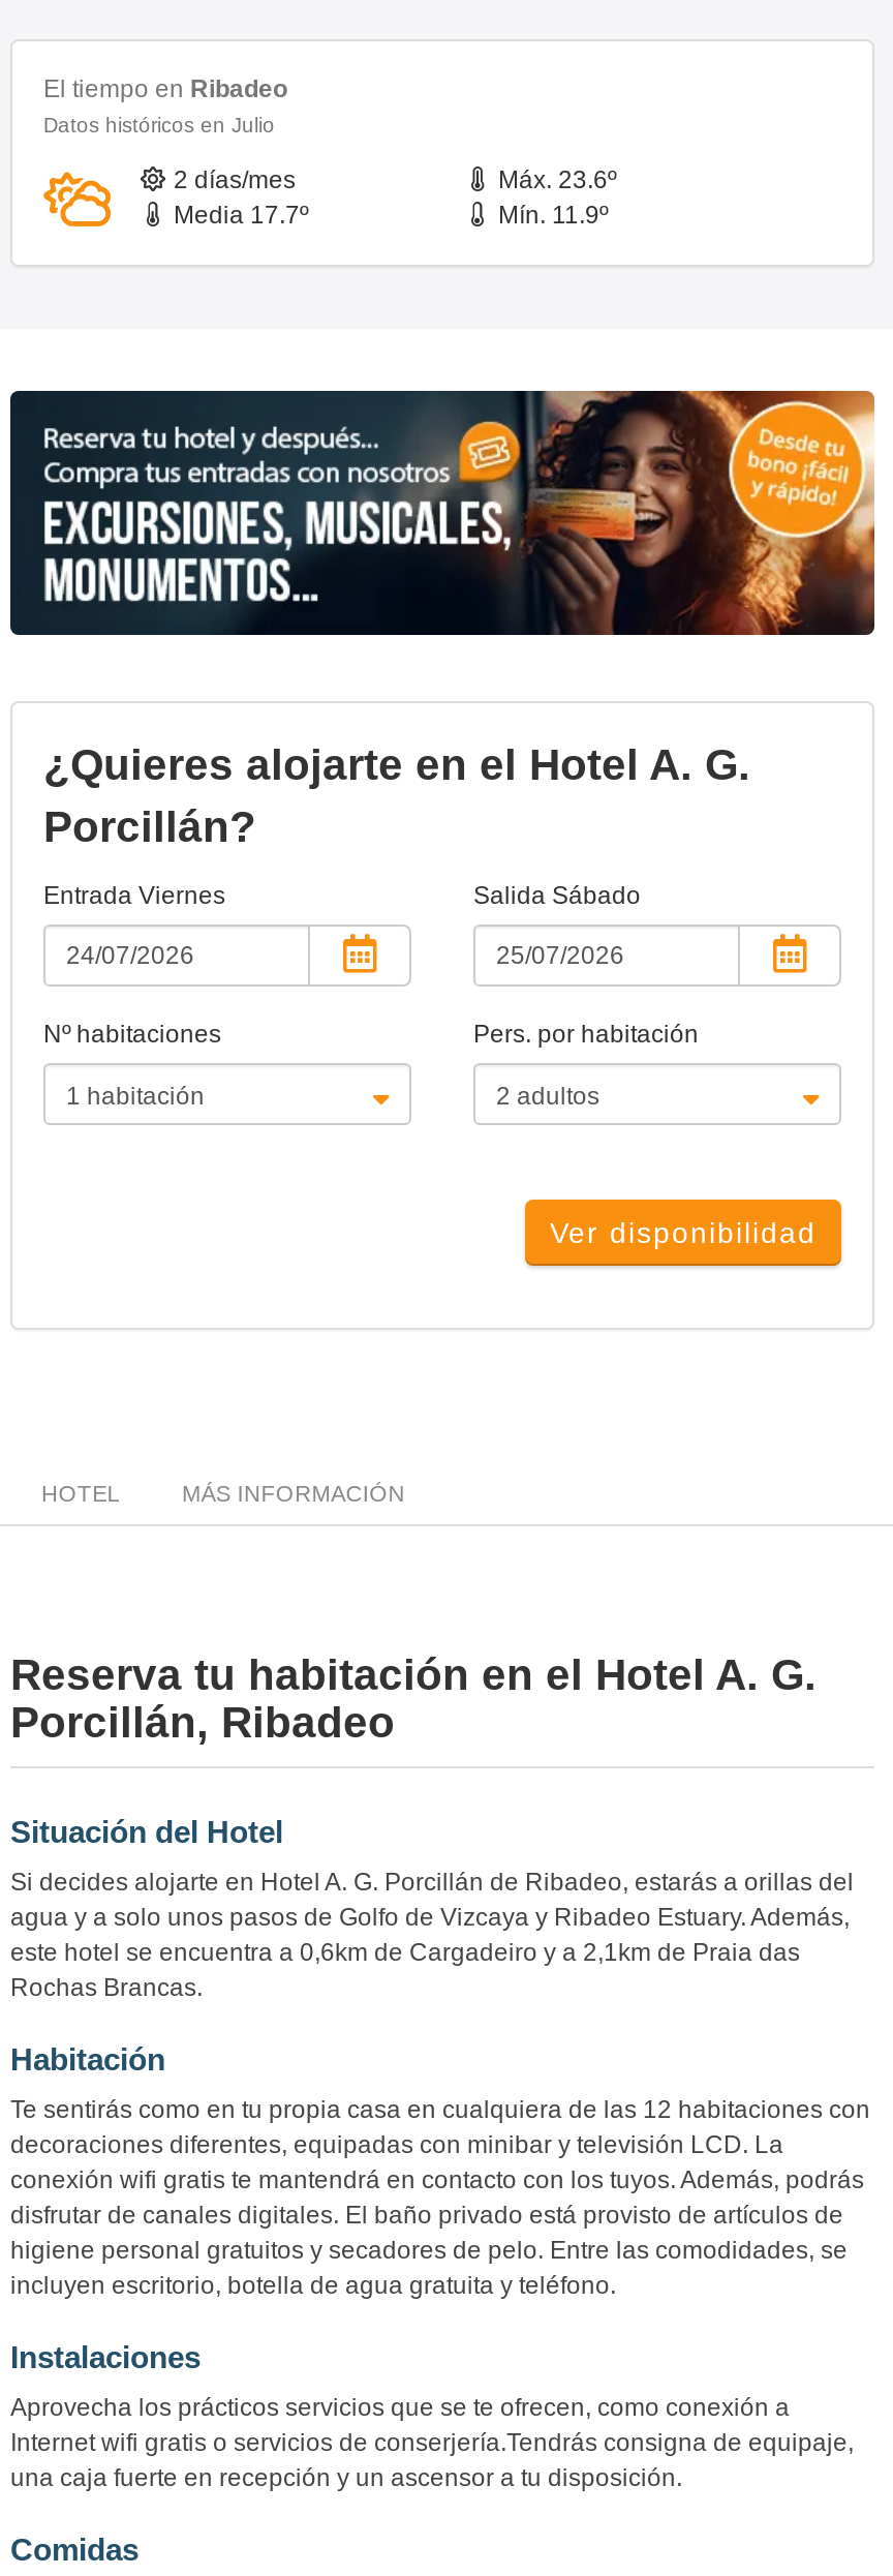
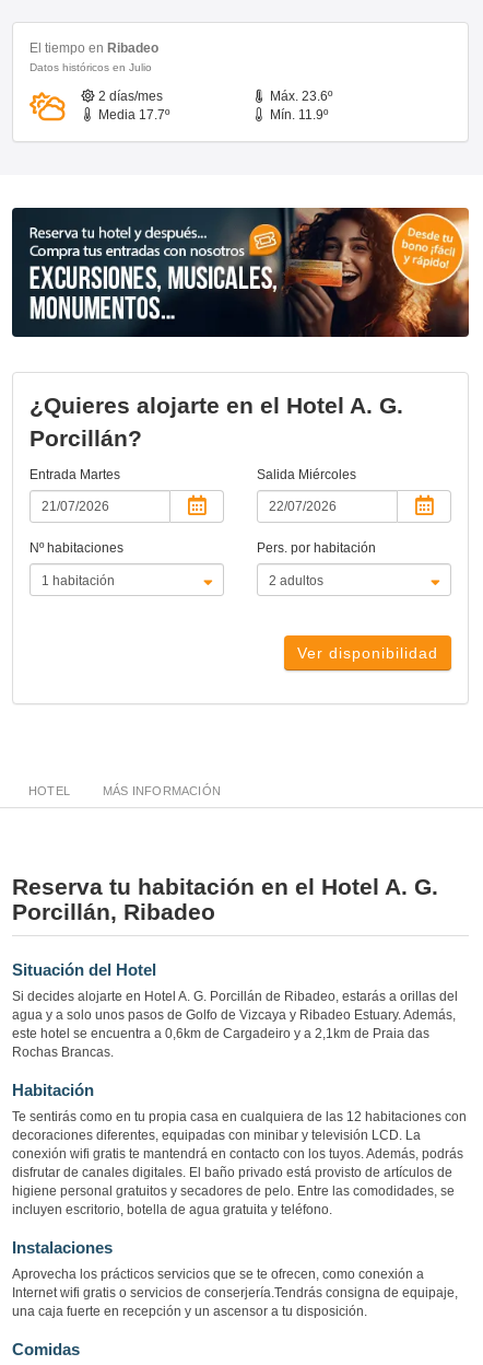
[43,881,225,910] Entrada Viernes -> [30,467,120,482] Entrada Martes
[473,881,641,910] Salida Sábado -> [257,467,356,482] Salida Miércoles

